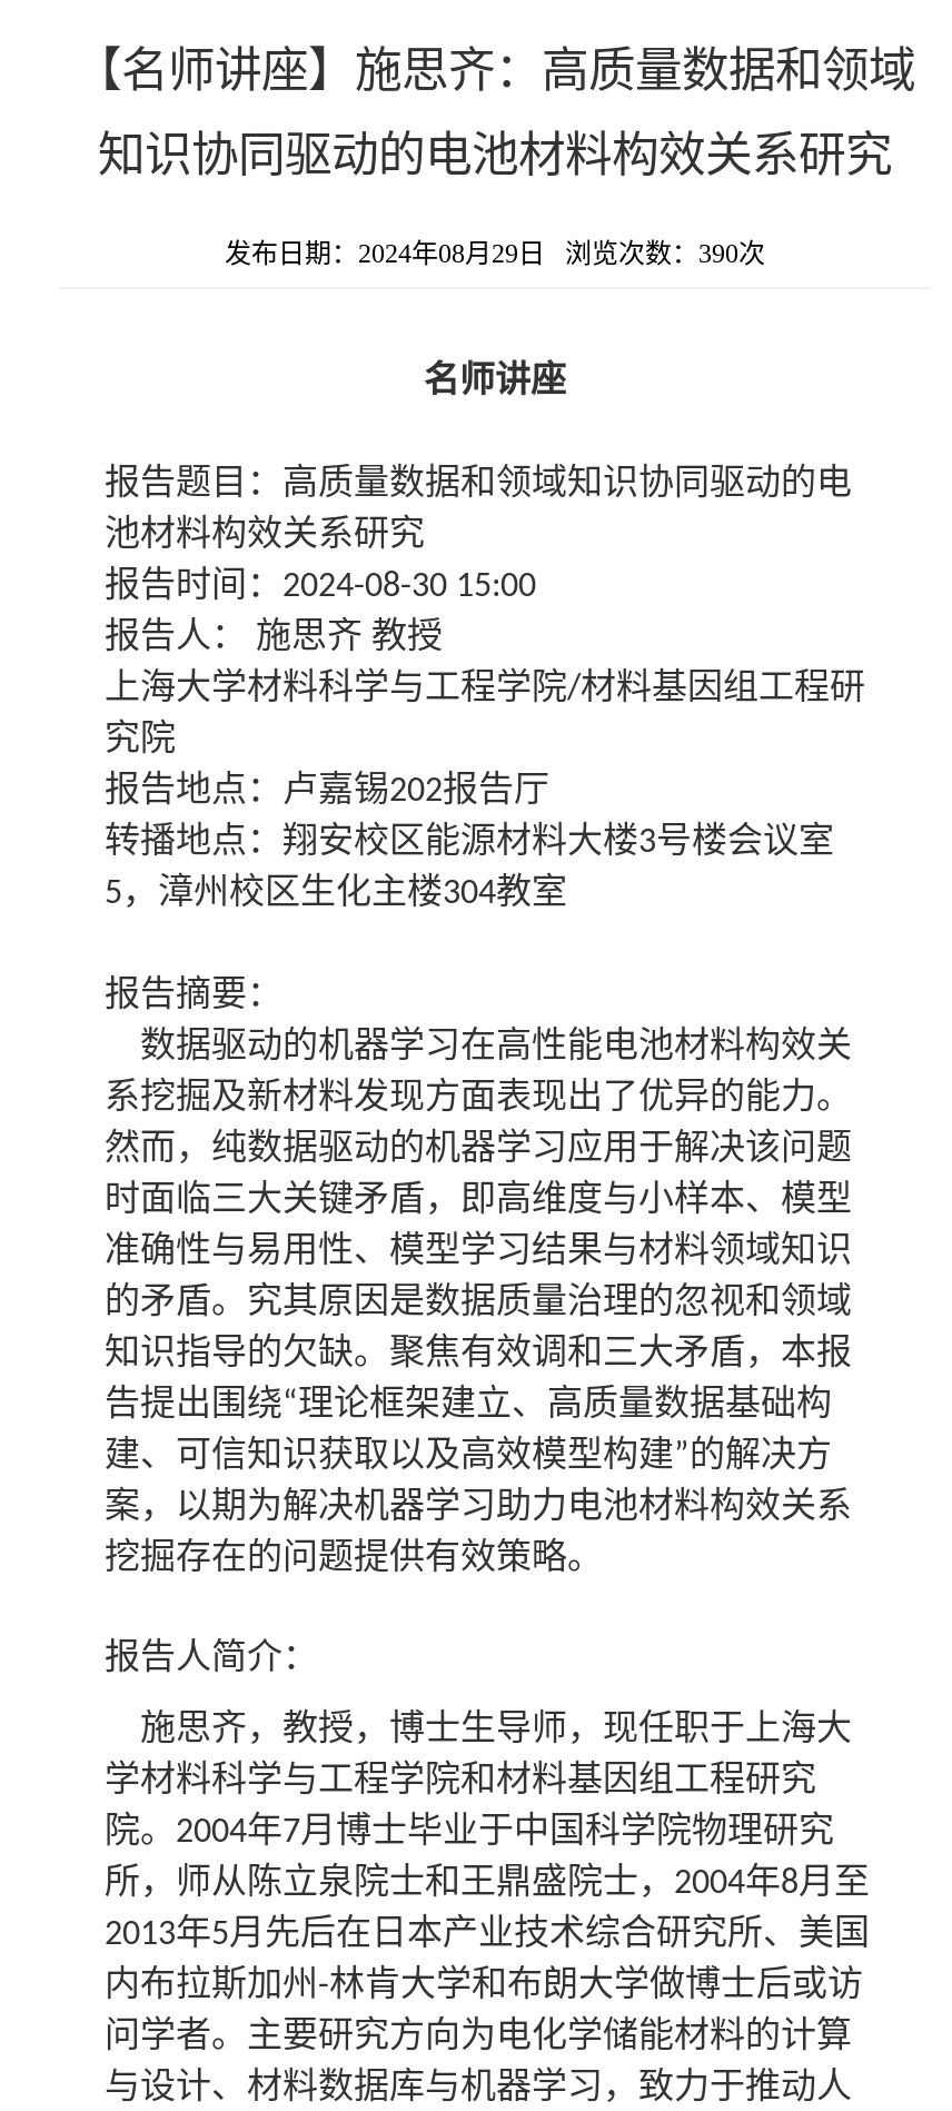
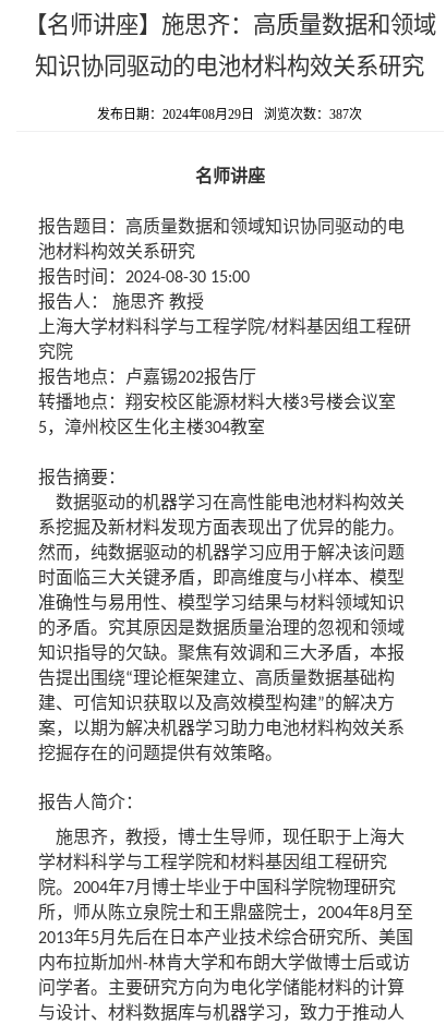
[225,237,765,268] 发布日期：2024年08月29日 浏览次数：390次 -> [98,106,363,122] 发布日期：2024年08月29日 浏览次数：387次

